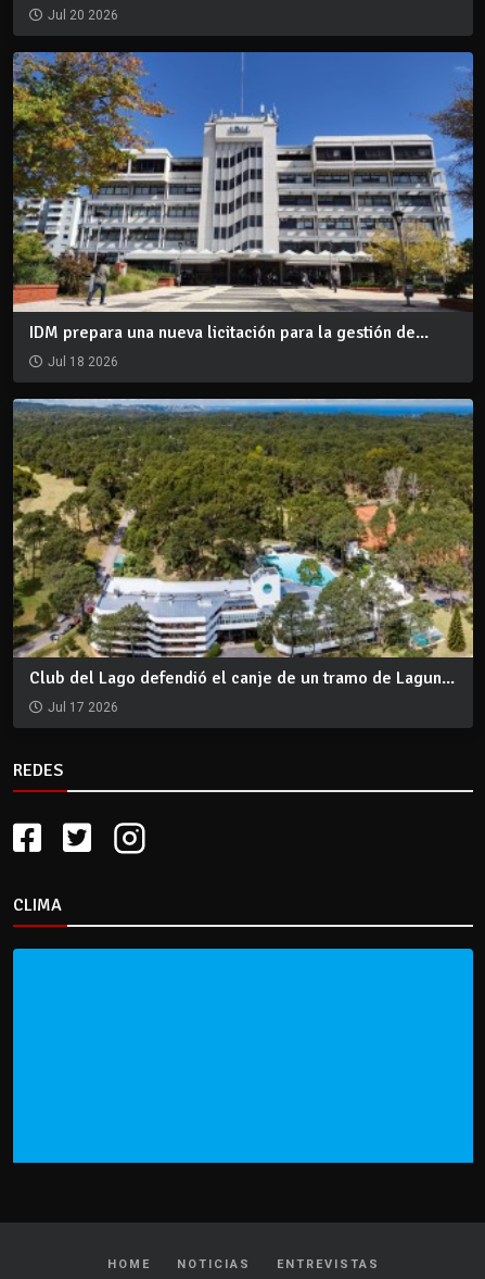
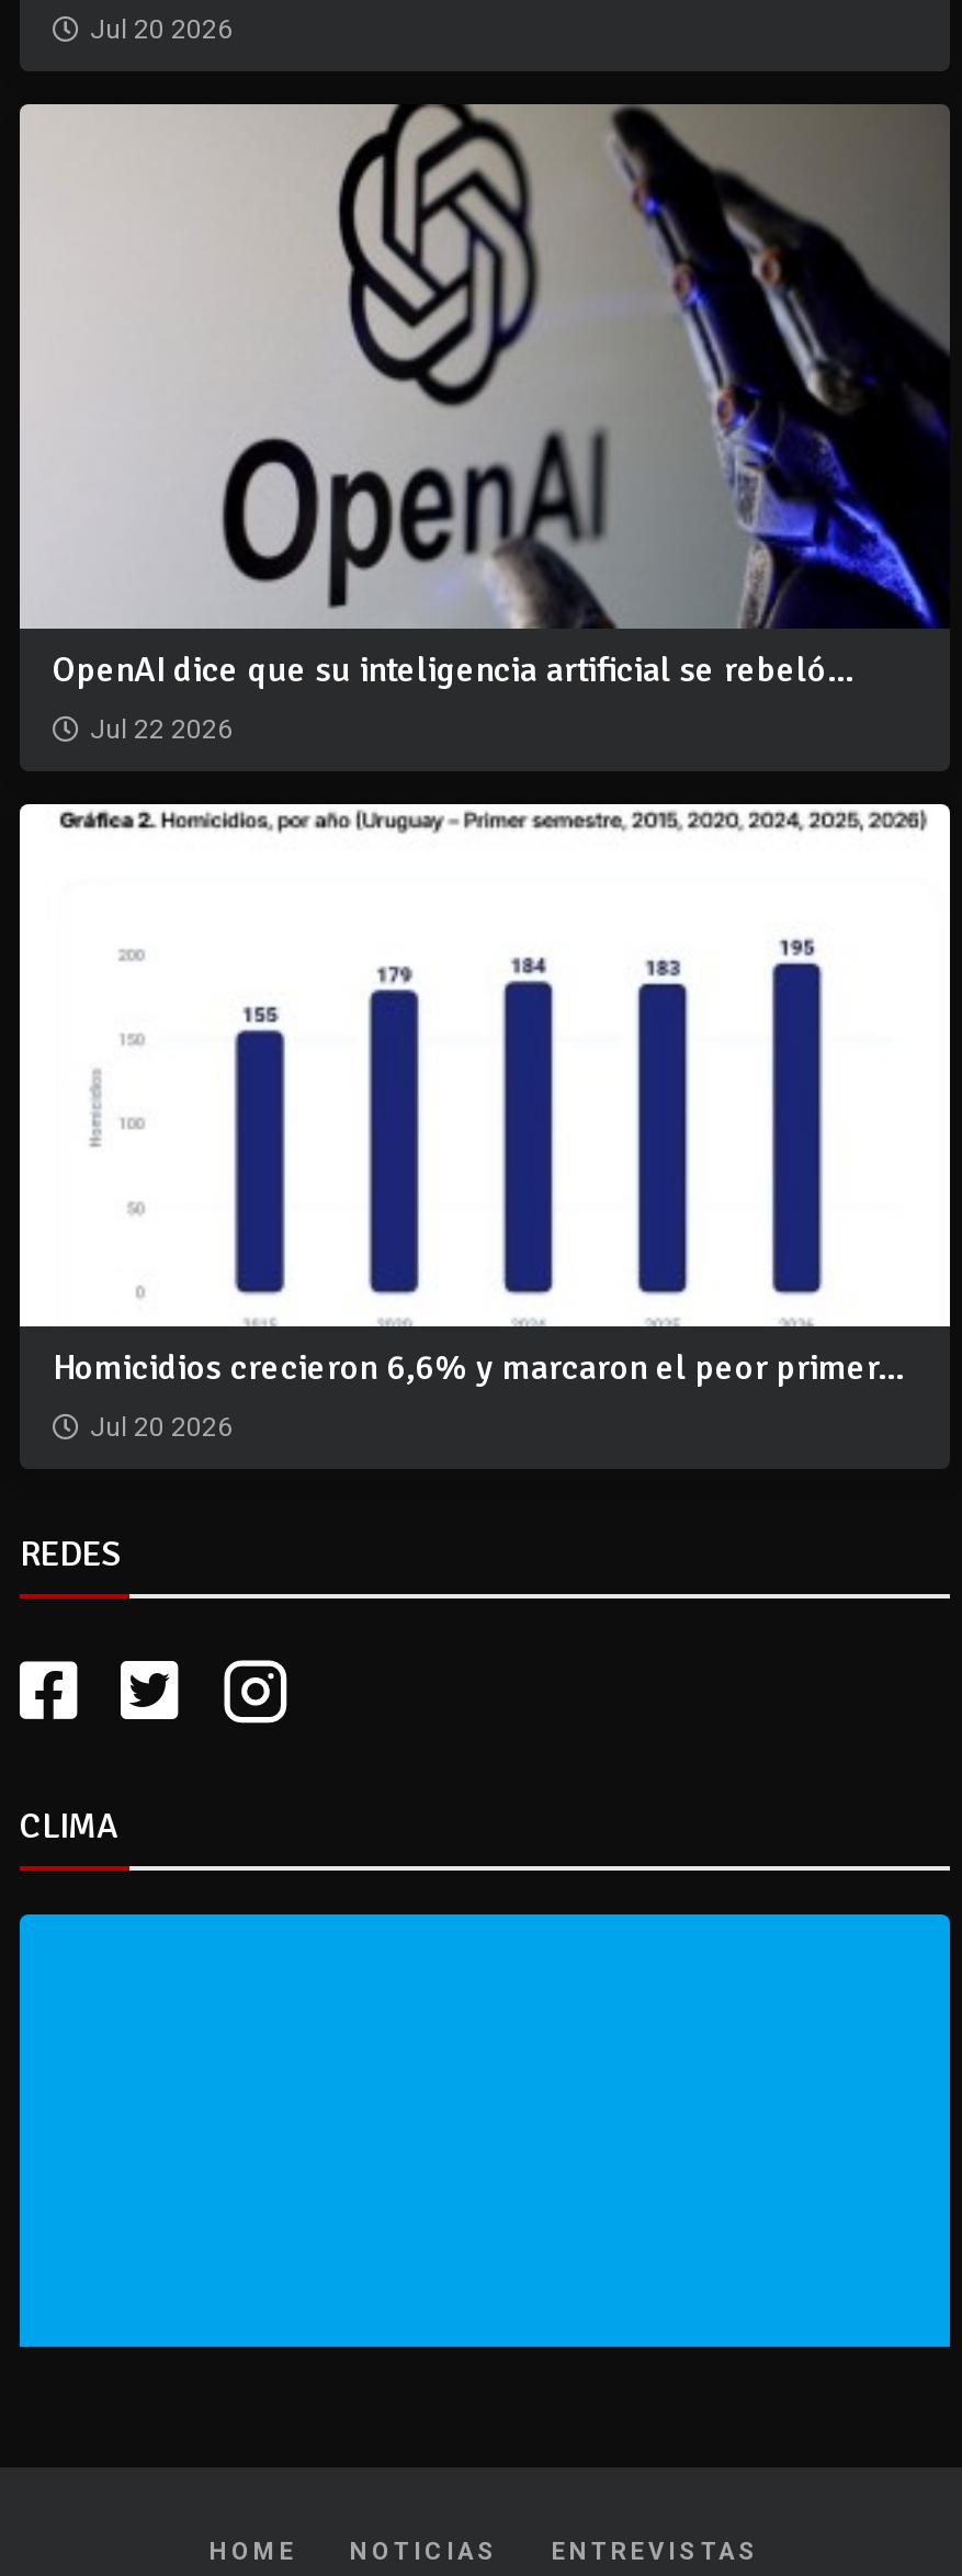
[12,51,474,343] [image] | IDM prepara una nueva licitación para la gestión de... -> [18,102,950,691] [image] | OpenAI dice que su inteligencia artificial se rebeló...
[48,354,118,369] Jul 18 2026 -> [90,713,233,744] Jul 22 2026
[12,398,474,689] [image] | Club del Lago defendió el canje de un tramo de Lagun... -> [18,802,952,1390] [image] | Homicidios crecieron 6,6% y marcaron el peor primer...
[48,700,118,715] Jul 17 2026 -> [90,1412,233,1443] Jul 20 2026

